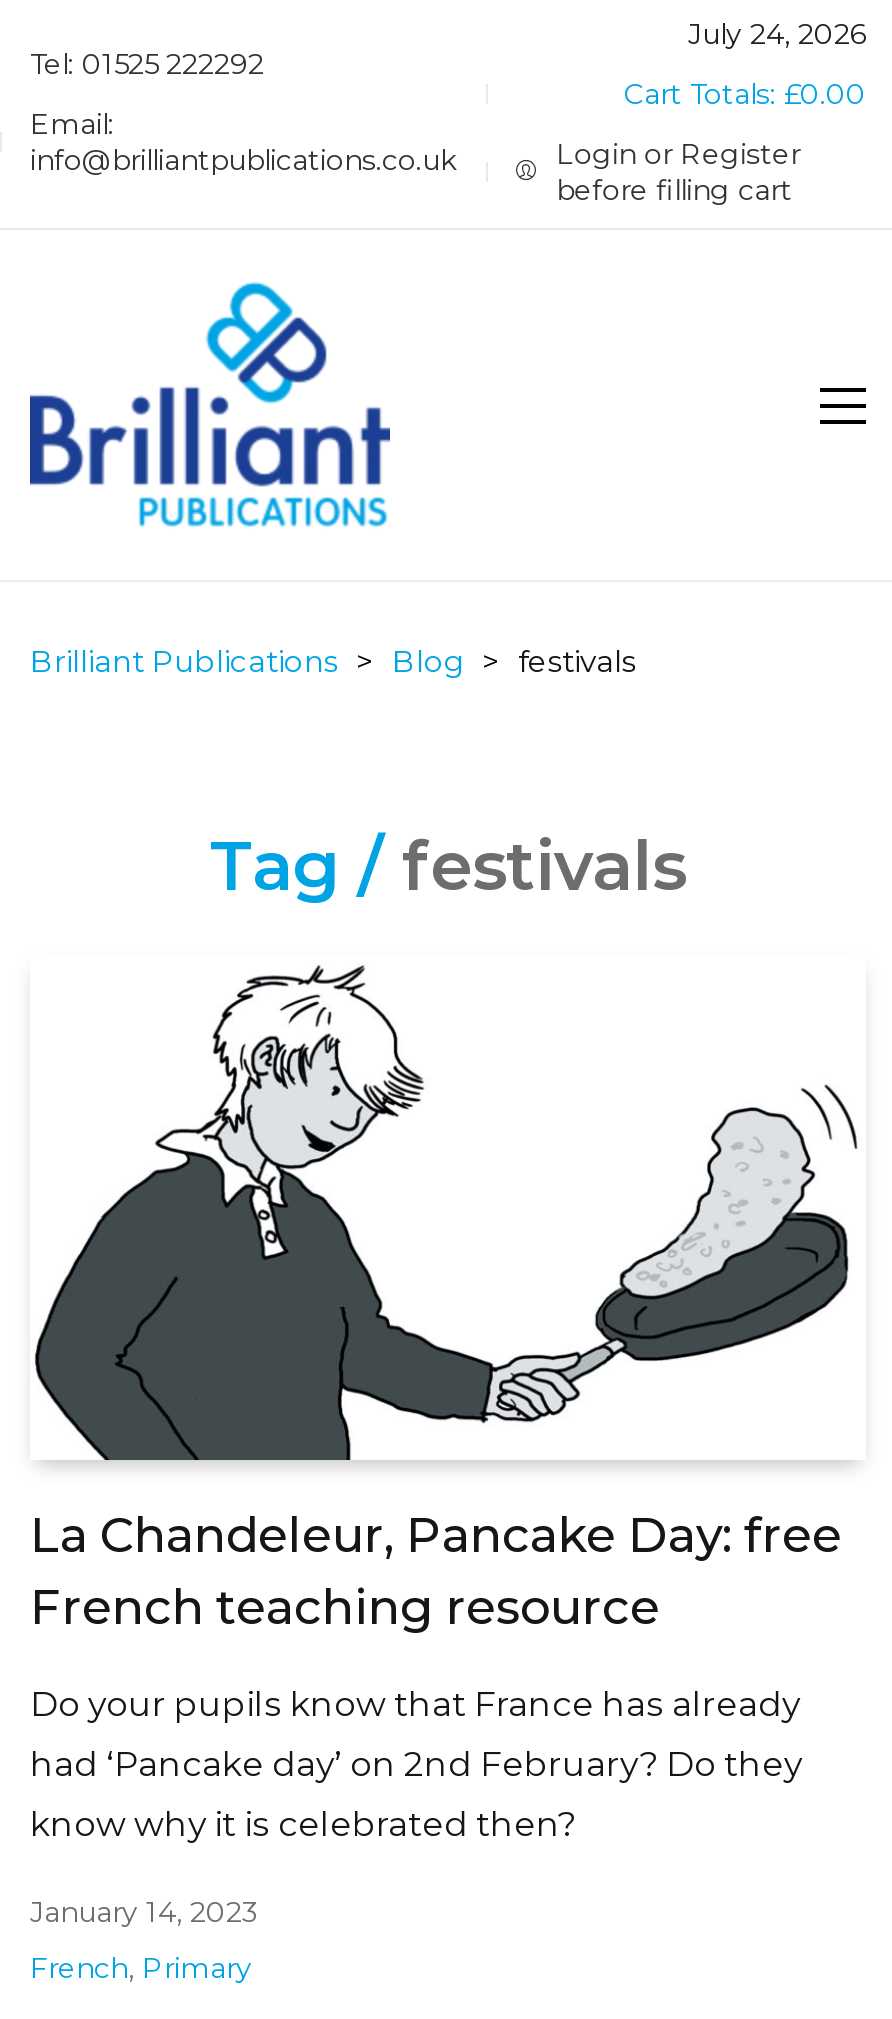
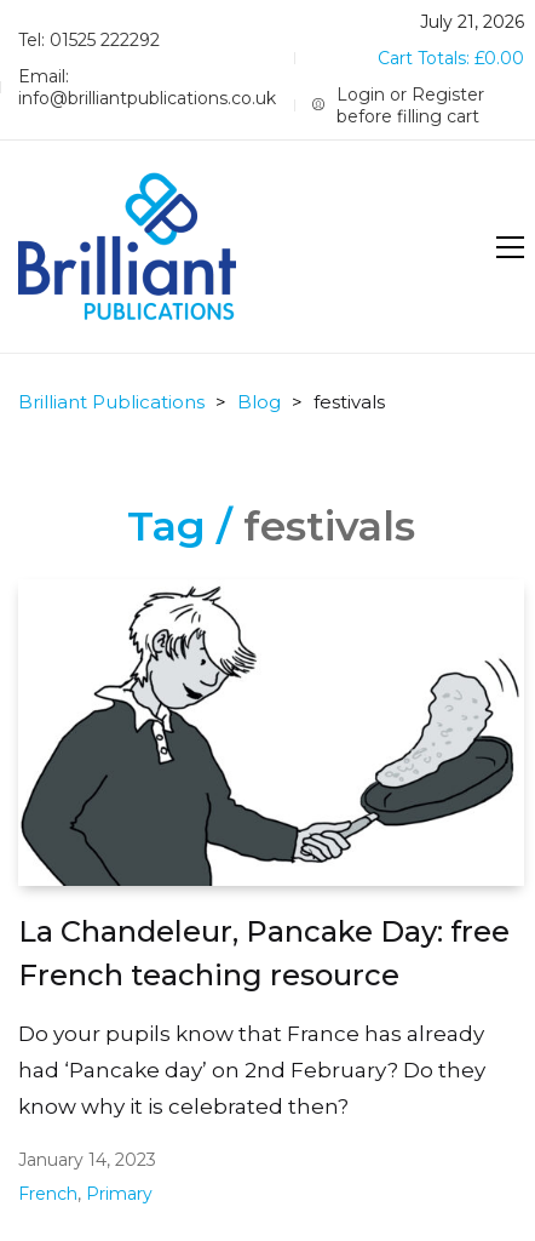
[688,16,866,52] July 24, 2026 -> [420,11,524,33] July 21, 2026

